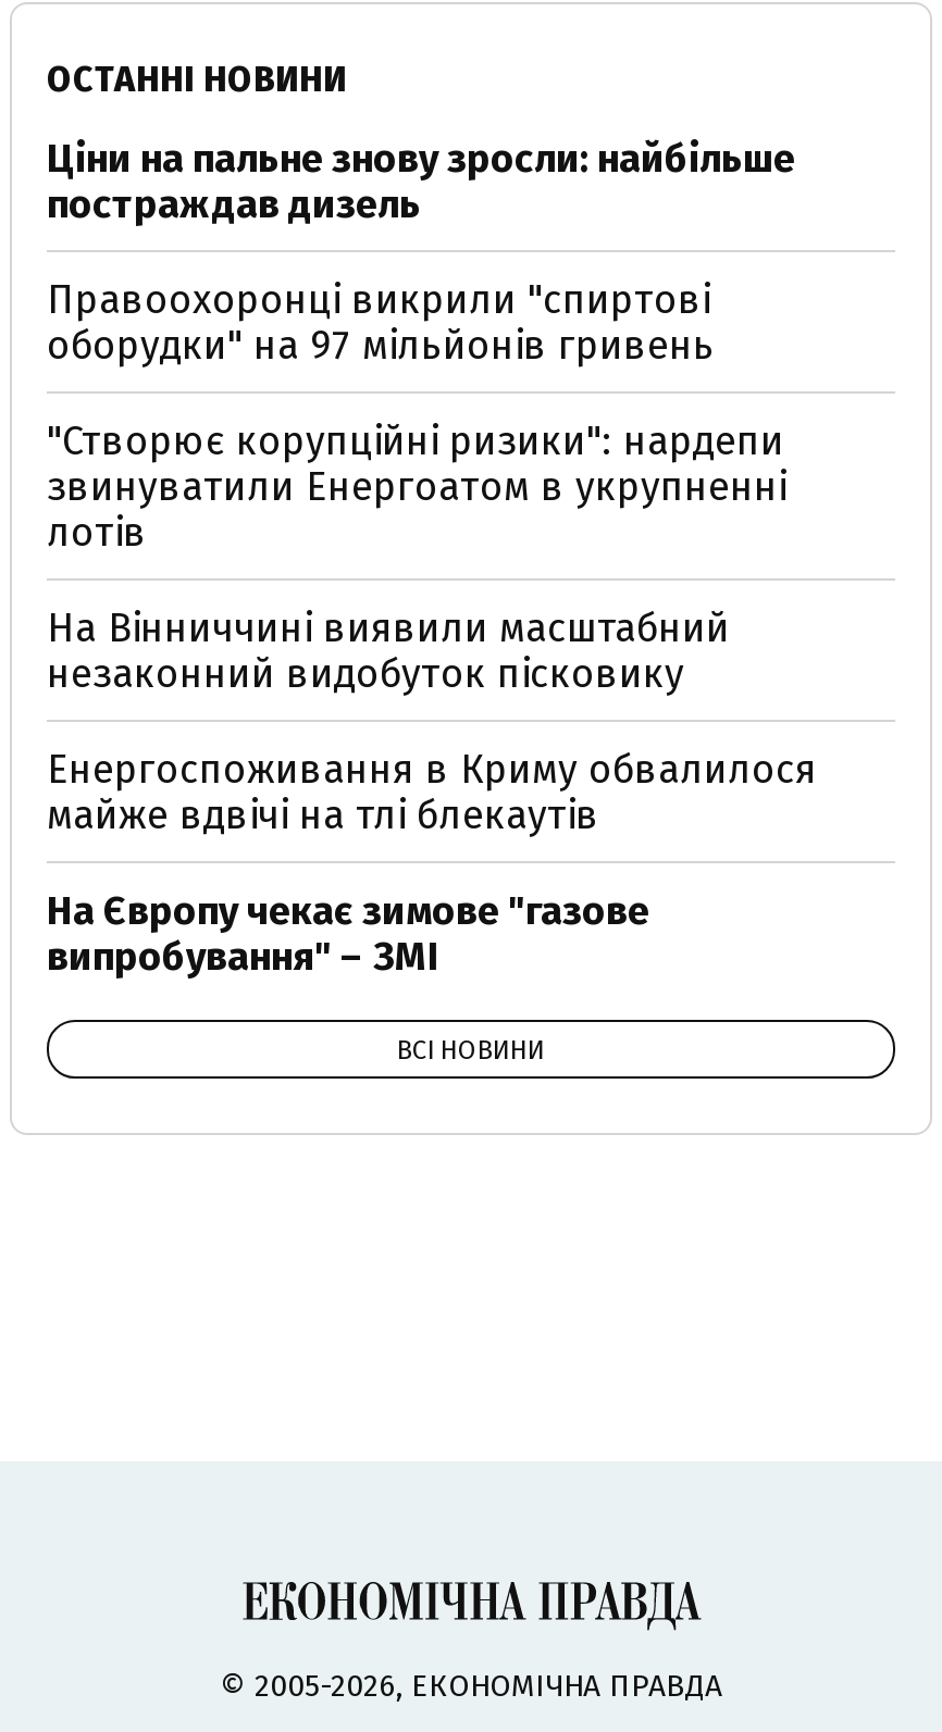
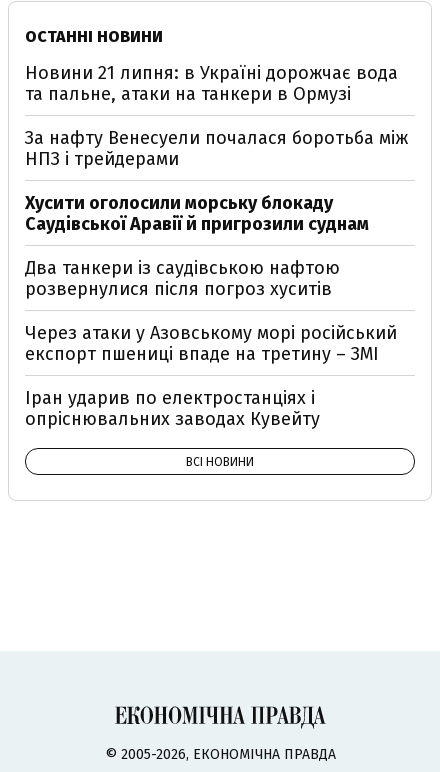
[47,135,795,228] Ціни на пальне знову зросли: найбільше | постраждав дизель -> [25,62,398,105] Новини 21 липня: в Україні дорожчає вода | та пальне, атаки на танкери в Ормузі
[47,276,715,370] Правоохоронці викрили "спиртові | оборудки" на 97 мільйонів гривень -> [25,127,408,170] За нафту Венесуели почалася боротьба між | НПЗ і трейдерами
[47,418,786,557] "Створює корупційні ризики": нардепи | звинуватили Енергоатом в укрупненні | лотів -> [25,192,369,235] Хусити оголосили морську блокаду | Саудівської Аравії й пригрозили суднам
[47,605,730,698] На Вінниччині виявили масштабний | незаконний видобуток пісковику -> [25,257,340,300] Два танкери із саудівською нафтою | розвернулися після погроз хуситів
[47,746,817,839] Енергоспоживання в Криму обвалилося | майже вдвічі на тлі блекаутів -> [25,322,397,365] Через атаки у Азовському морі російський | експорт пшениці впаде на третину – ЗМІ
[47,887,649,981] На Європу чекає зимове "газове | випробування" – ЗМІ -> [25,387,320,430] Іран ударив по електростанціях і | опріснювальних заводах Кувейту

